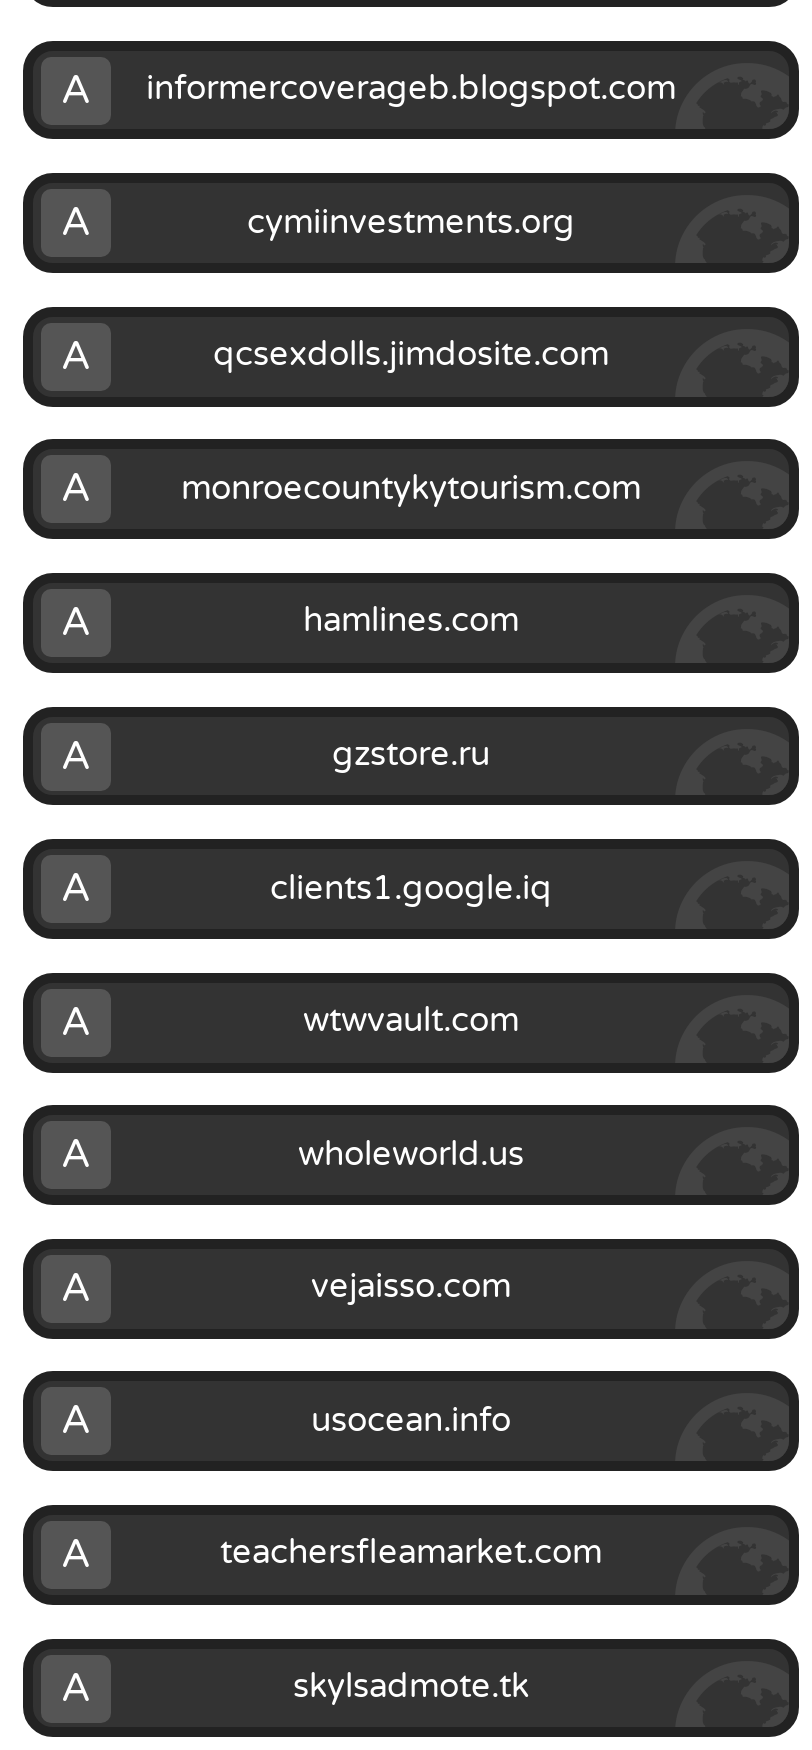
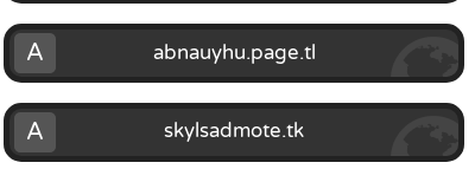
[61,69,676,1579] informercoverageb.blogspot.com | A | cymiinvestments.org | A | qcsexdolls.jimdosite.com | A | monroecountykytourism.com | A | hamlines.com | A | gzstore.ru | A | clients1.google.iq | A | wtwvault.com | A | wholeworld.us | A | vejaisso.com | A | usocean.info | A | teachersfleamarket.com -> [153,41,315,65] abnauyhu.page.tl

